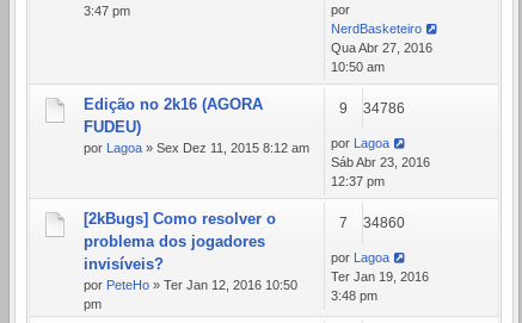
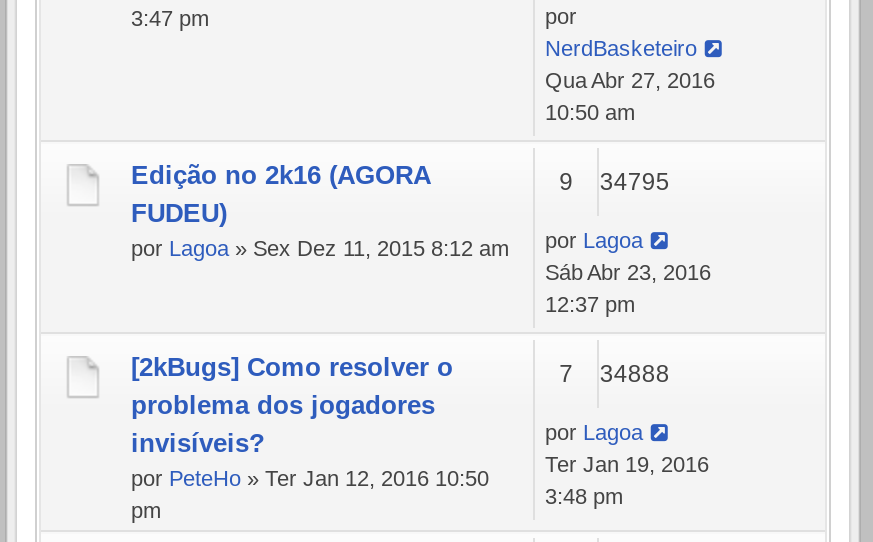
[339,100,405,117] 9 34786 -> [559,168,670,196] 9 34795
[339,215,405,231] 7 34860 -> [559,360,670,388] 7 34888

